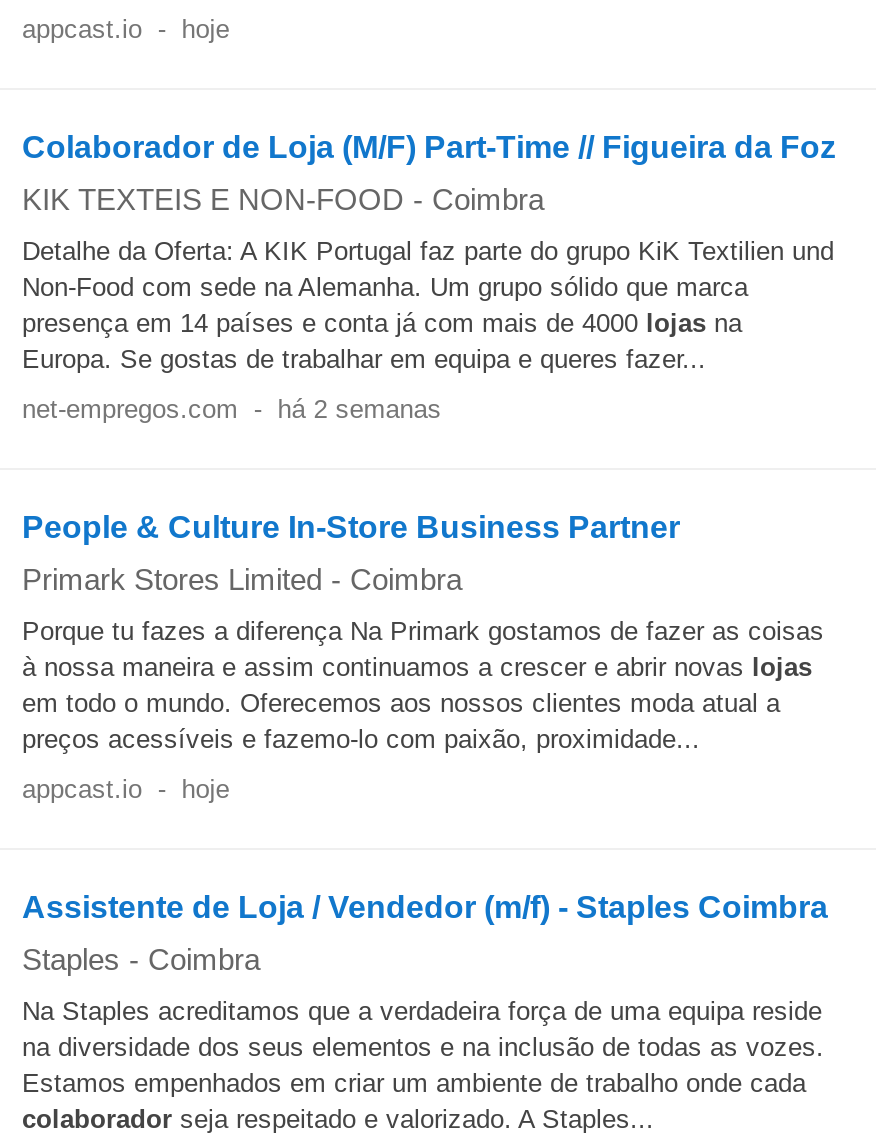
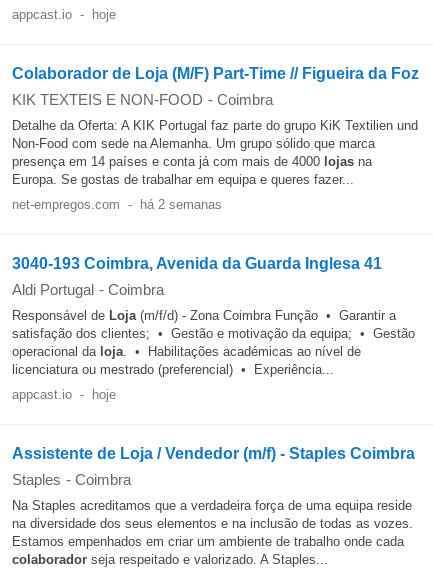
[22,510,680,544] People & Culture In-Store Business Partner -> [12,255,382,272] 3040-193 Coimbra, Avenida da Guarda Inglesa 41
[22,562,462,596] Primark Stores Limited - Coimbra -> [12,281,164,298] Aldi Portugal - Coimbra
[22,616,824,754] Porque tu fazes a diferença Na Primark gostamos de fazer as coisas | à nossa maneira e assim continuamos a crescer e abrir novas lojas | em todo o mundo. Oferecemos aos nossos clientes moda atual a | preços acessíveis e fazemo‑lo com paixão, proximidade... -> [12,308,415,377] Responsável de Loja (m/f/d) - Zona Coimbra Função • Garantir a | satisfação dos clientes; • Gestão e motivação da equipa; • Gestão | operacional da loja. • Habilitações académicas ao nível de | licenciatura ou mestrado (preferencial) • Experiência...

